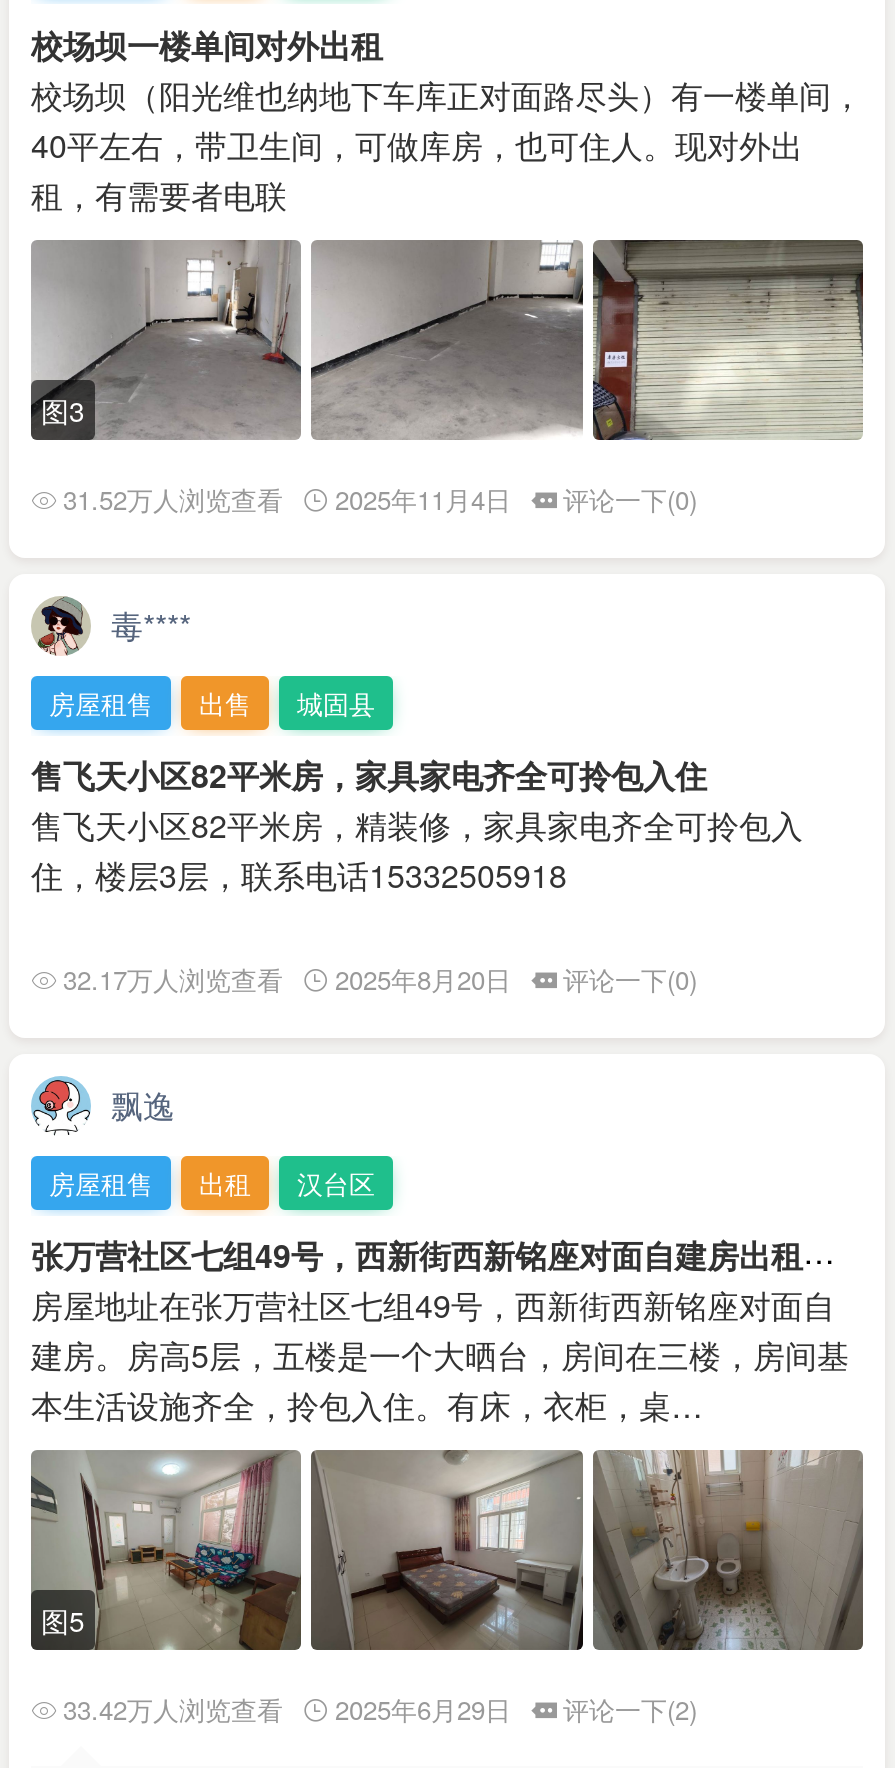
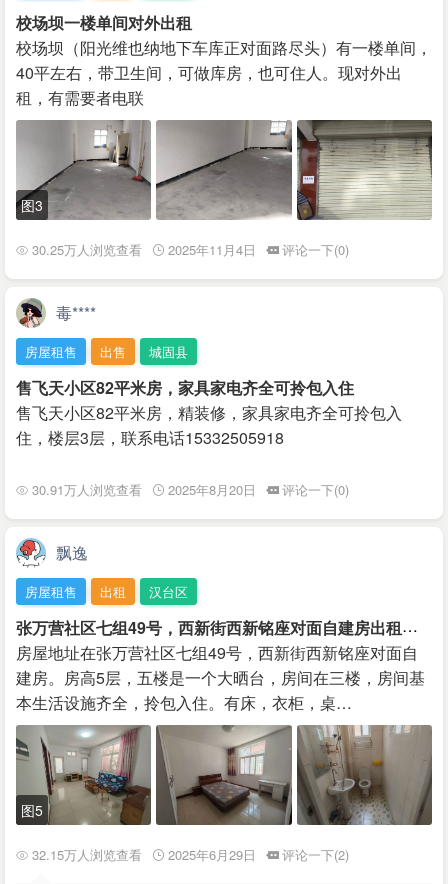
[63,479,283,517] 31.52万人浏览查看 -> [32,239,142,258] 30.25万人浏览查看
[63,960,283,998] 32.17万人浏览查看 -> [32,480,142,499] 30.91万人浏览查看
[63,1690,283,1728] 33.42万人浏览查看 -> [32,845,142,864] 32.15万人浏览查看

